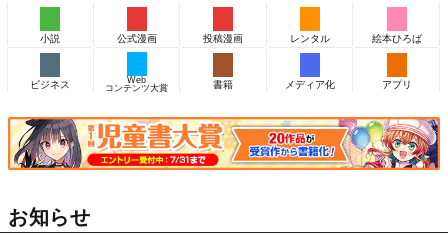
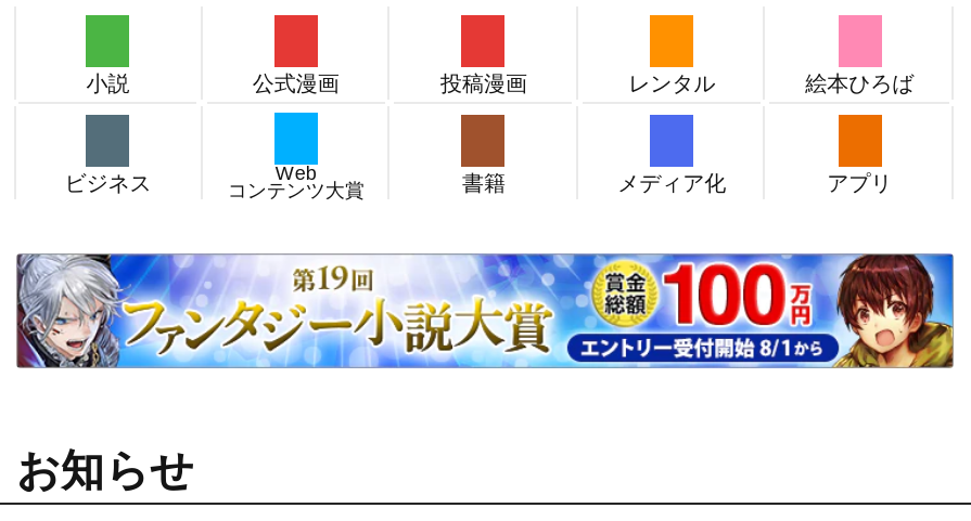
[7,116,441,171] [image] -> [14,251,956,370] [image]

